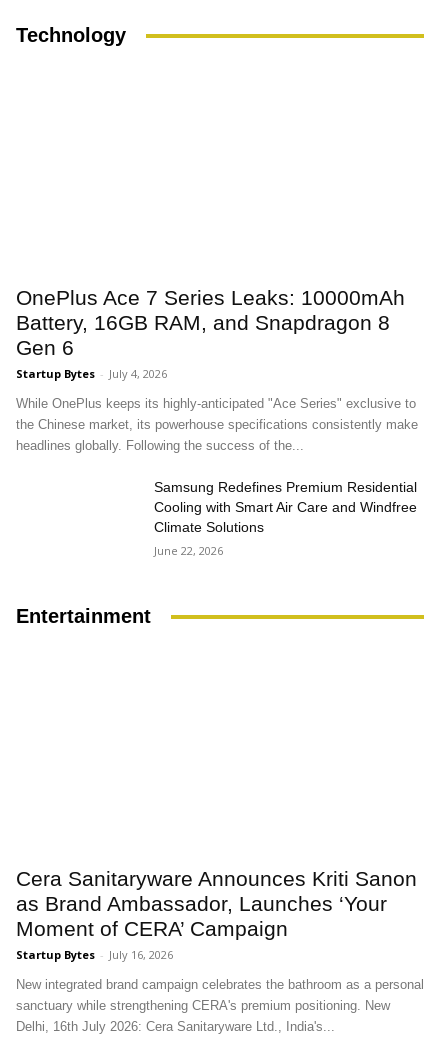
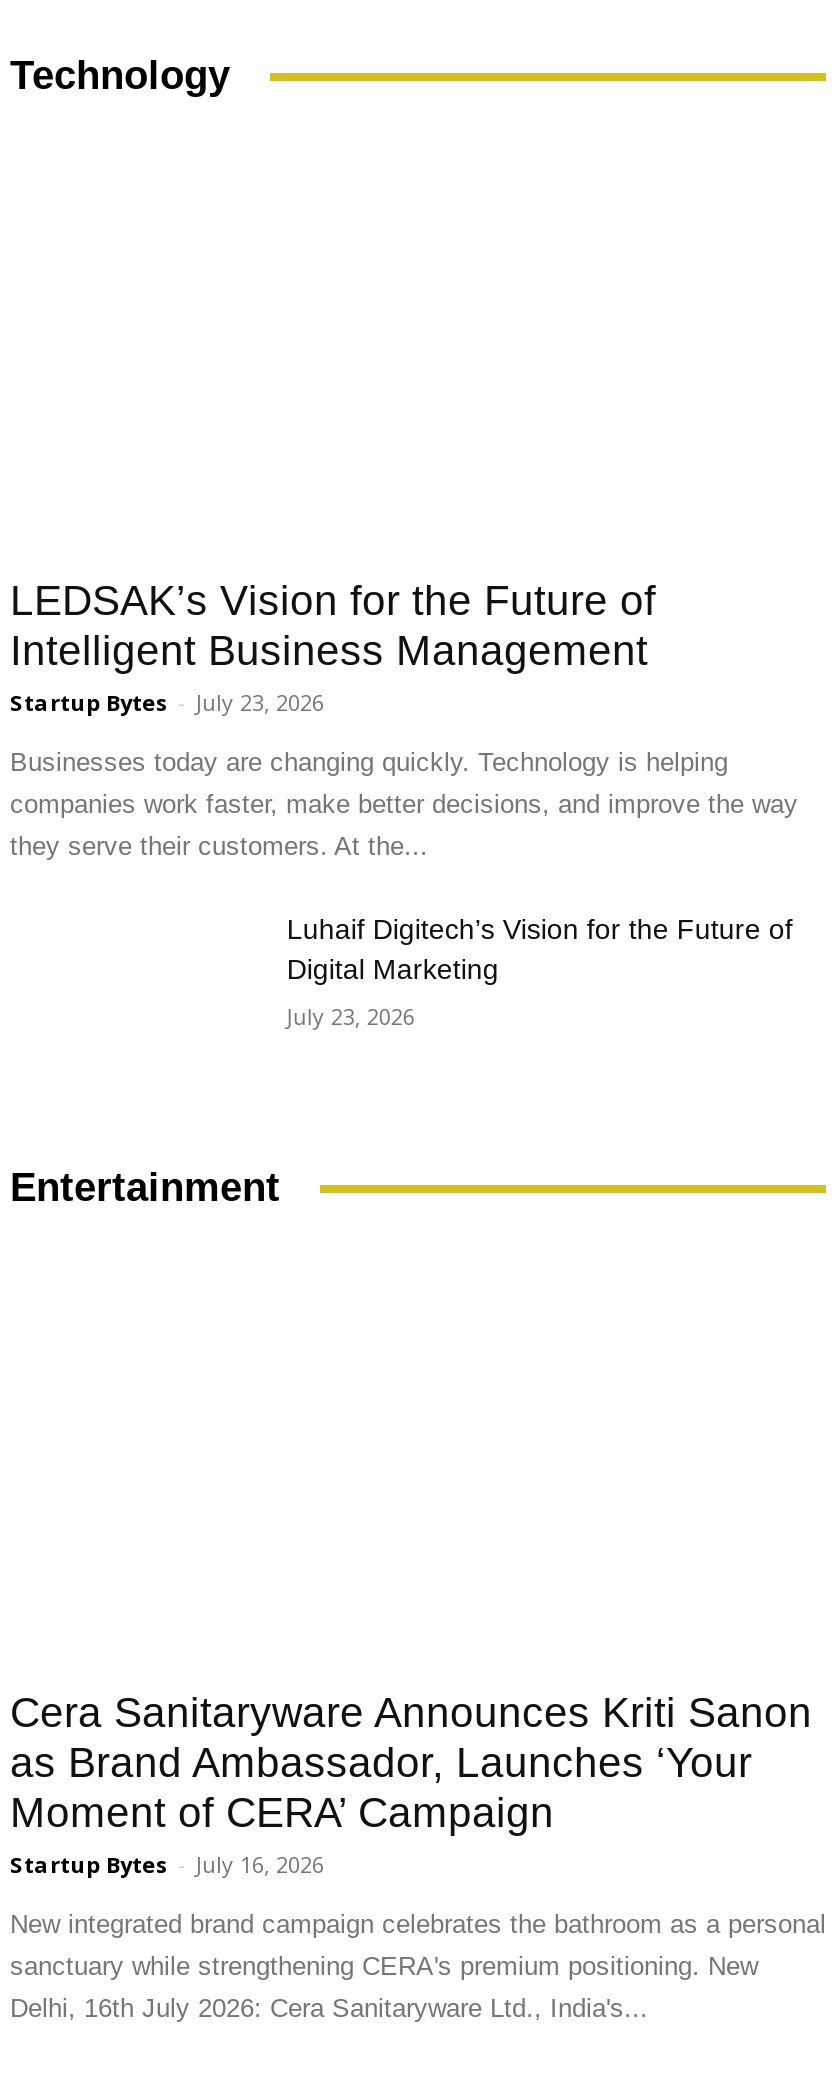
[16,286,405,381] OnePlus Ace 7 Series Leaks: 10000mAh | Battery, 16GB RAM, and Snapdragon 8 | Gen 6 | Startup Bytes - July 4, 2026 -> [10,578,656,718] LEDSAK’s Vision for the Future of | Intelligent Business Management | Startup Bytes - July 23, 2026
[16,396,418,453] While OnePlus keeps its highly-anticipated "Ace Series" exclusive to | the Chinese market, its powerhouse specifications consistently make | headlines globally. Following the success of the... -> [10,748,798,862] Businesses today are changing quickly. Technology is helping | companies work faster, make better decisions, and improve the way | they serve their customers. At the...
[154,479,417,535] Samsung Redefines Premium Residential | Cooling with Smart Air Care and Windfree | Climate Solutions -> [287,914,793,986] Luhaif Digitech’s Vision for the Future of | Digital Marketing
[154,543,223,558] June 22, 2026 -> [287,1002,415,1032] July 23, 2026

